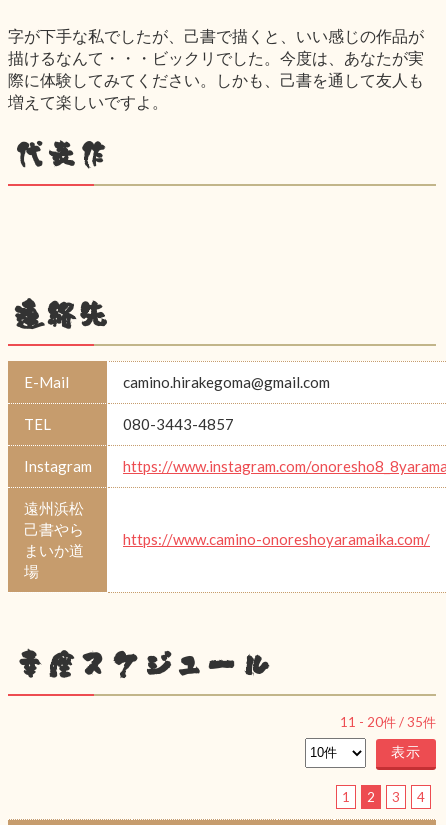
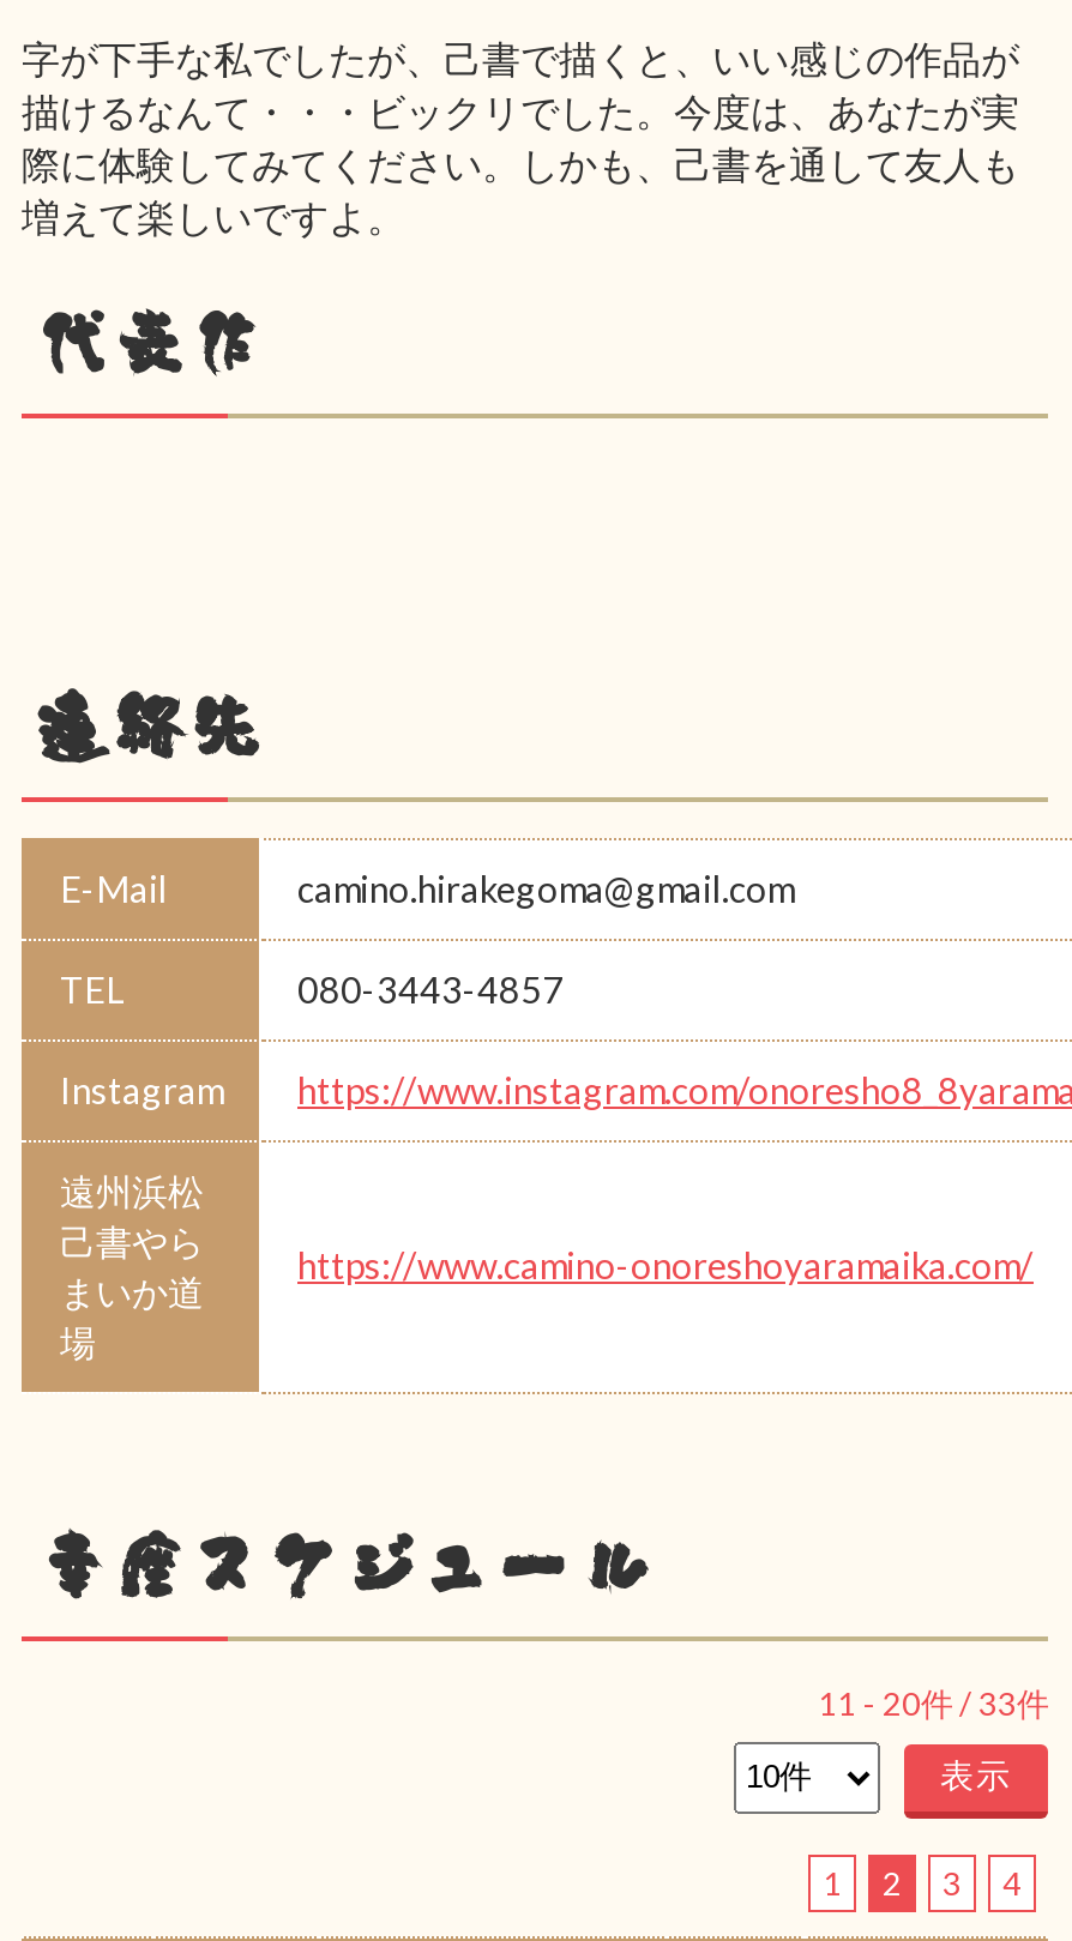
[340,714,436,730] 11 - 20件 / 35件 -> [818,1684,1048,1723] 11 - 20件 / 33件

